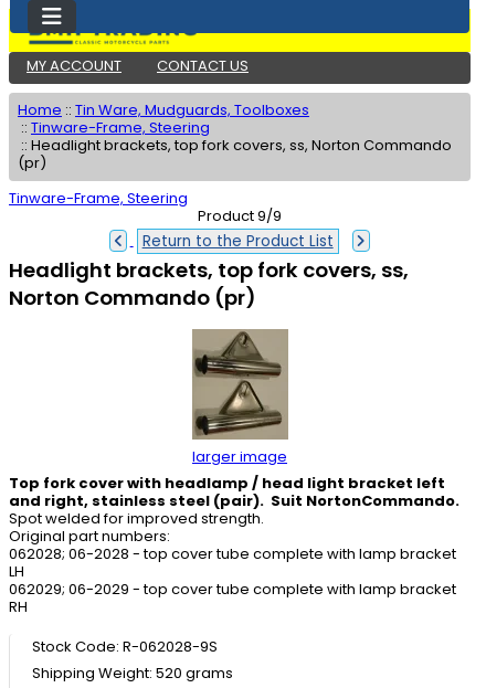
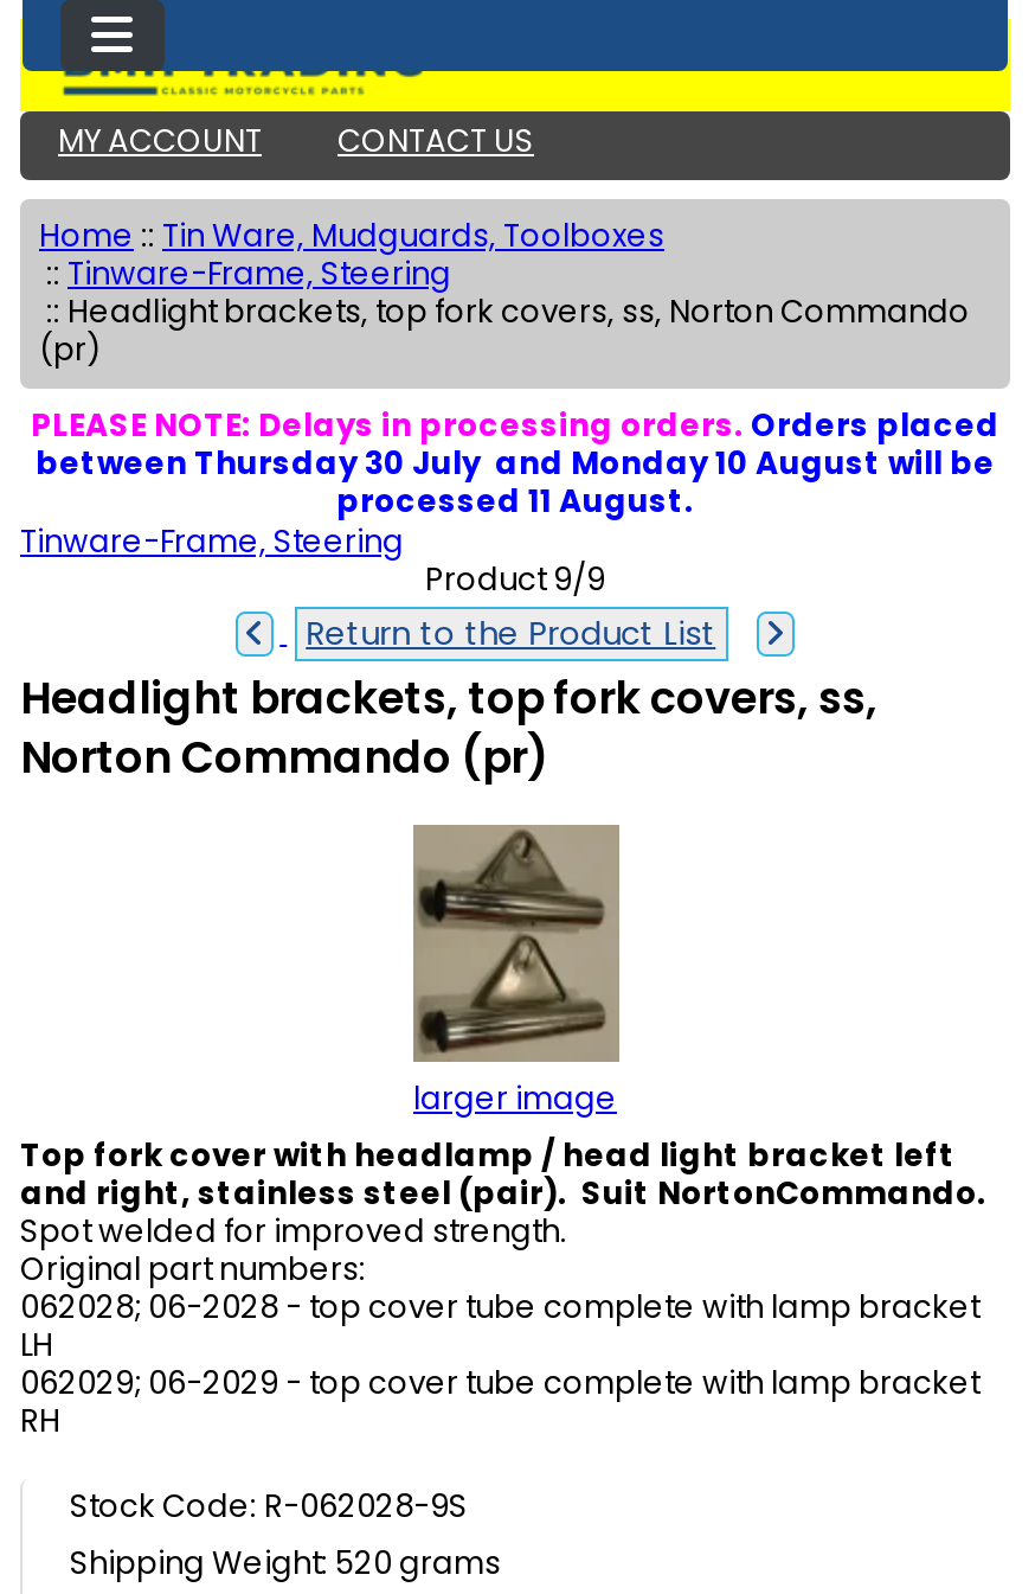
none -> [31,403,999,524] PLEASE NOTE: Delays in processing orders. Orders placed | between Thursday 30 July and Monday 10 August will be | processed 11 August.

